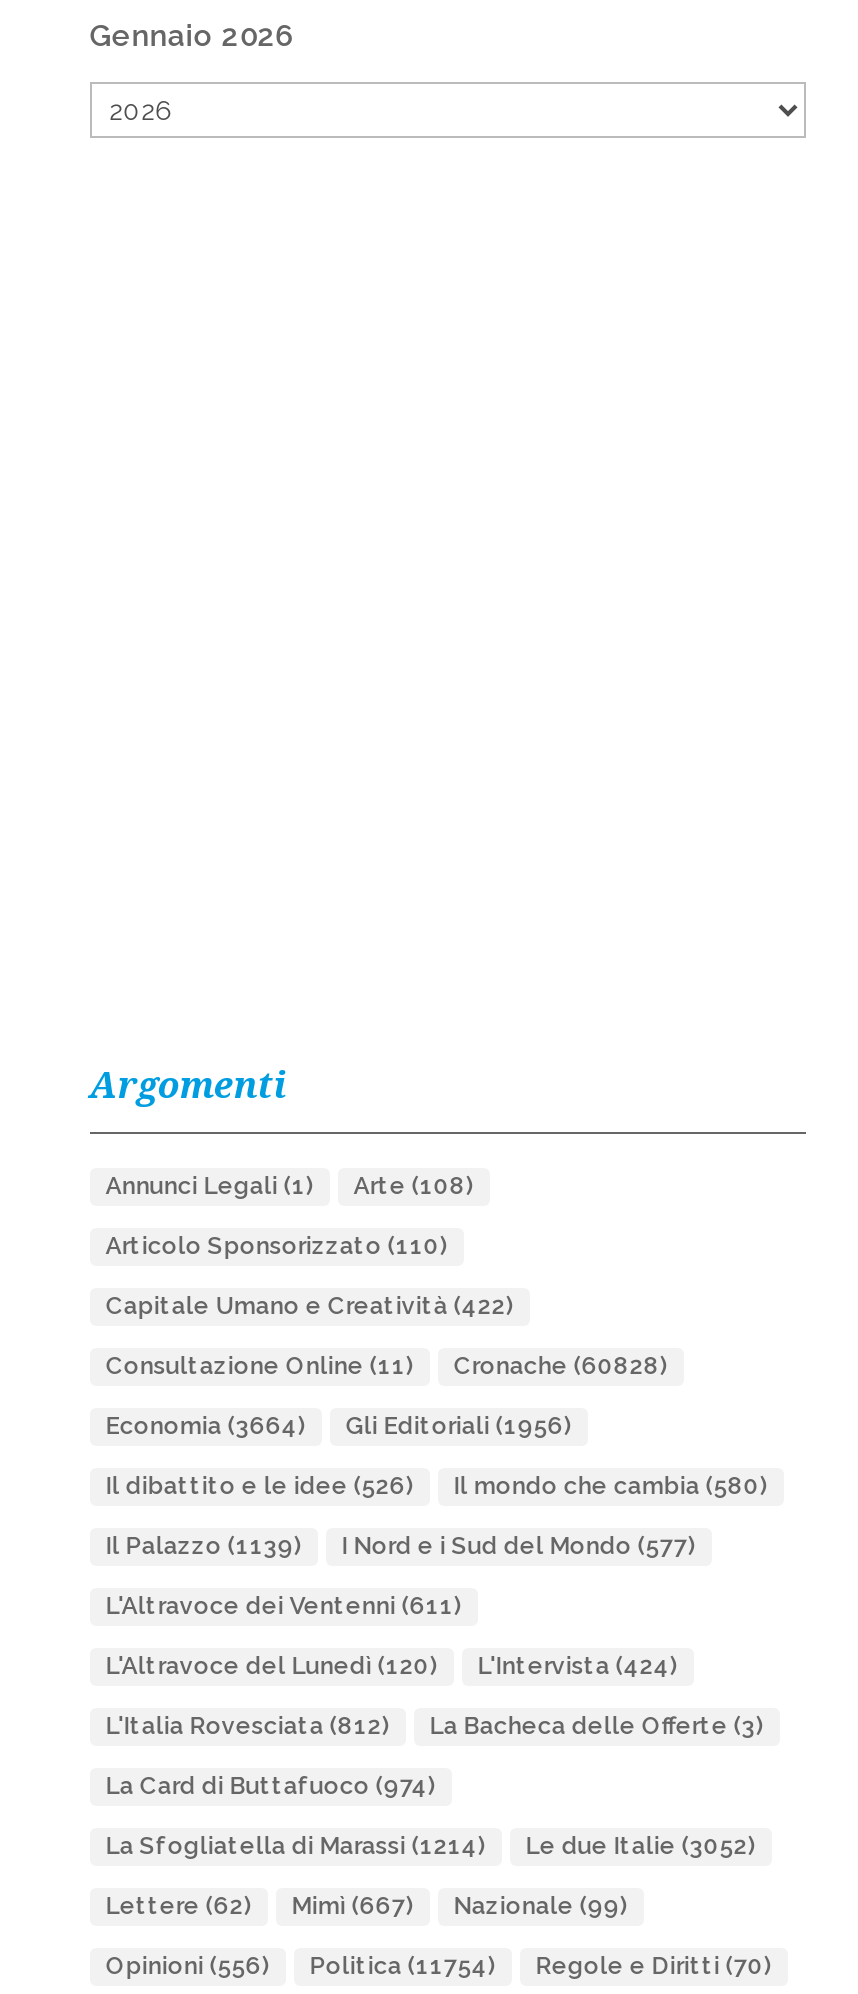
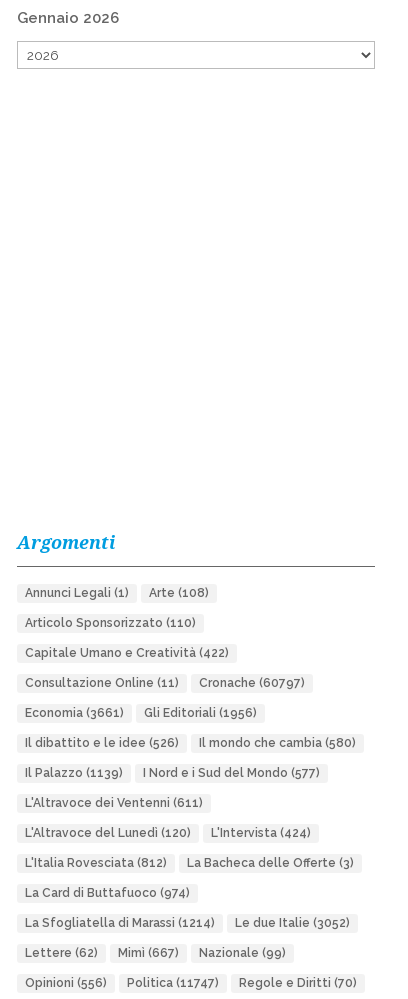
[106,1352,668,1380] Consultazione Online (11) Cronache (60828) -> [25,676,305,690] Consultazione Online (11) Cronache (60797)
[106,1412,572,1440] Economia (3664) Gli Editoriali (1956) -> [25,706,257,720] Economia (3661) Gli Editoriali (1956)
[106,1952,772,1980] Opinioni (556) Politica (11754) Regole e Diritti (70) -> [25,976,357,990] Opinioni (556) Politica (11747) Regole e Diritti (70)

